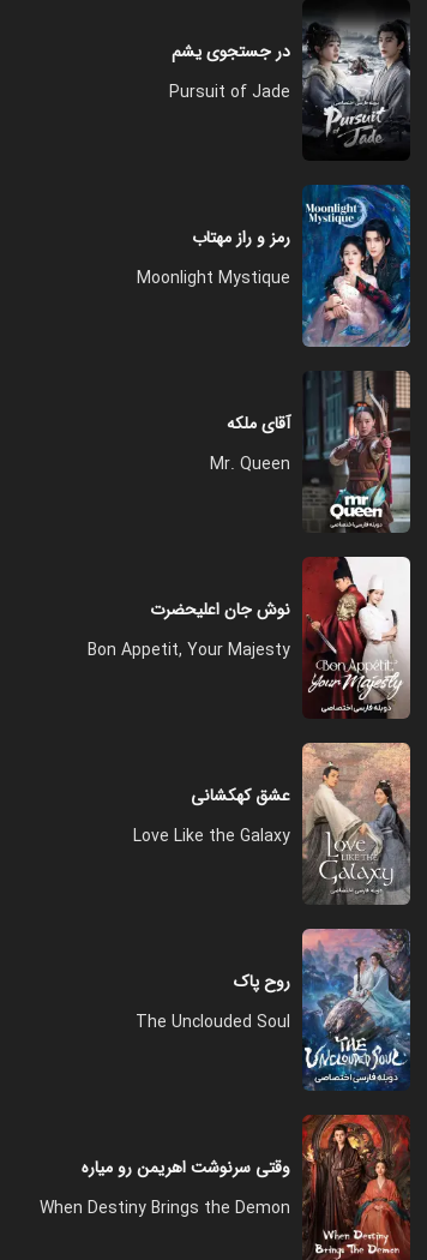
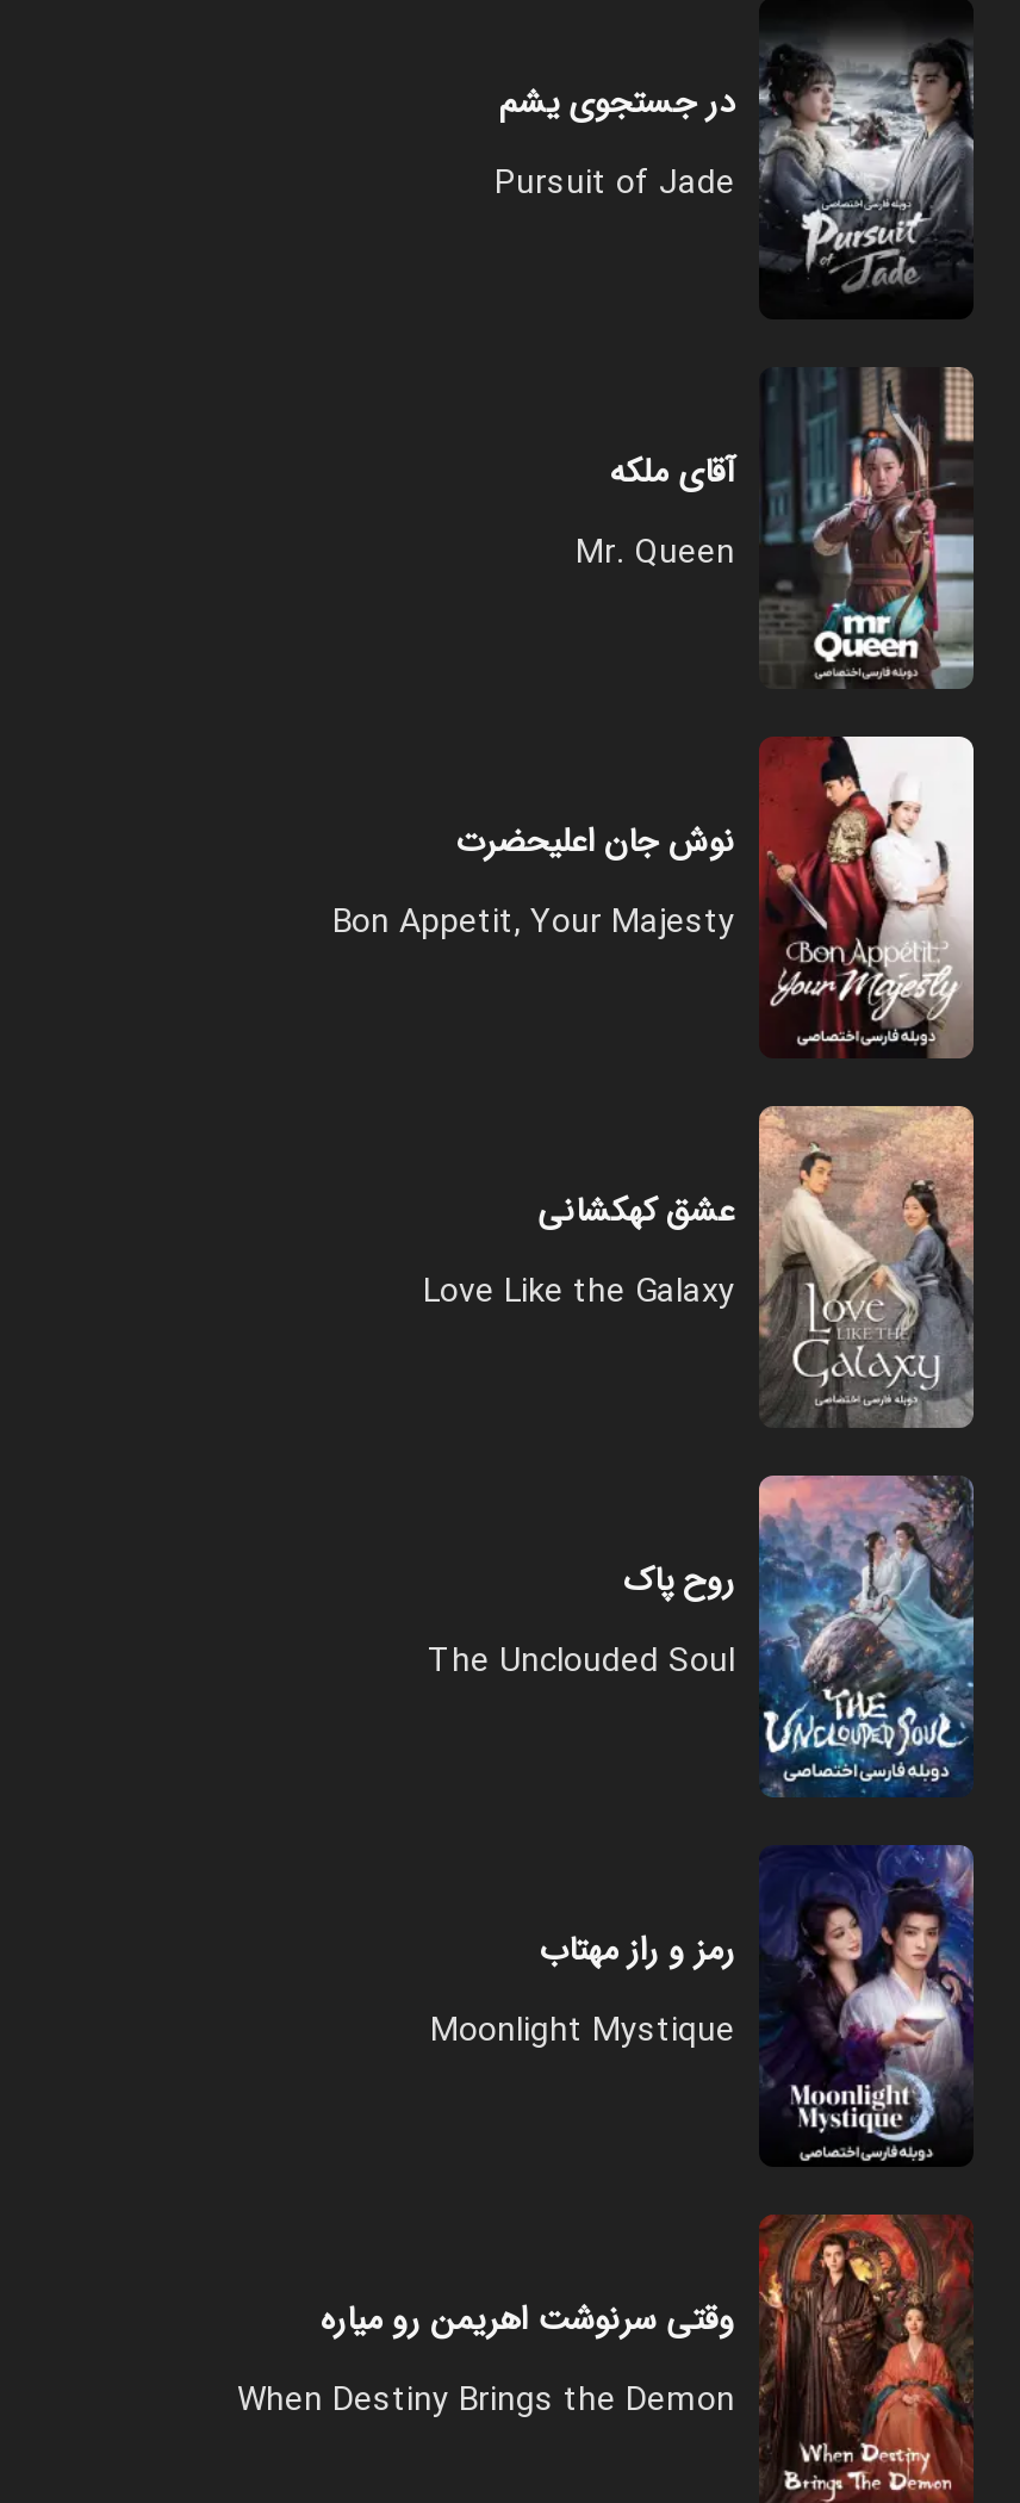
[302,184,411,348] [image] -> none
moved [137,225,290,292] -> [430,1924,735,2058]: رمز و راز مهتاب | Moonlight Mystique
moved [88,370,413,1036] -> [332,365,978,1688]: [image] | آقای ملکه | Mr. Queen | ... | روح پاک | The Unclouded Soul
none -> [759,1845,974,2167] [image]

